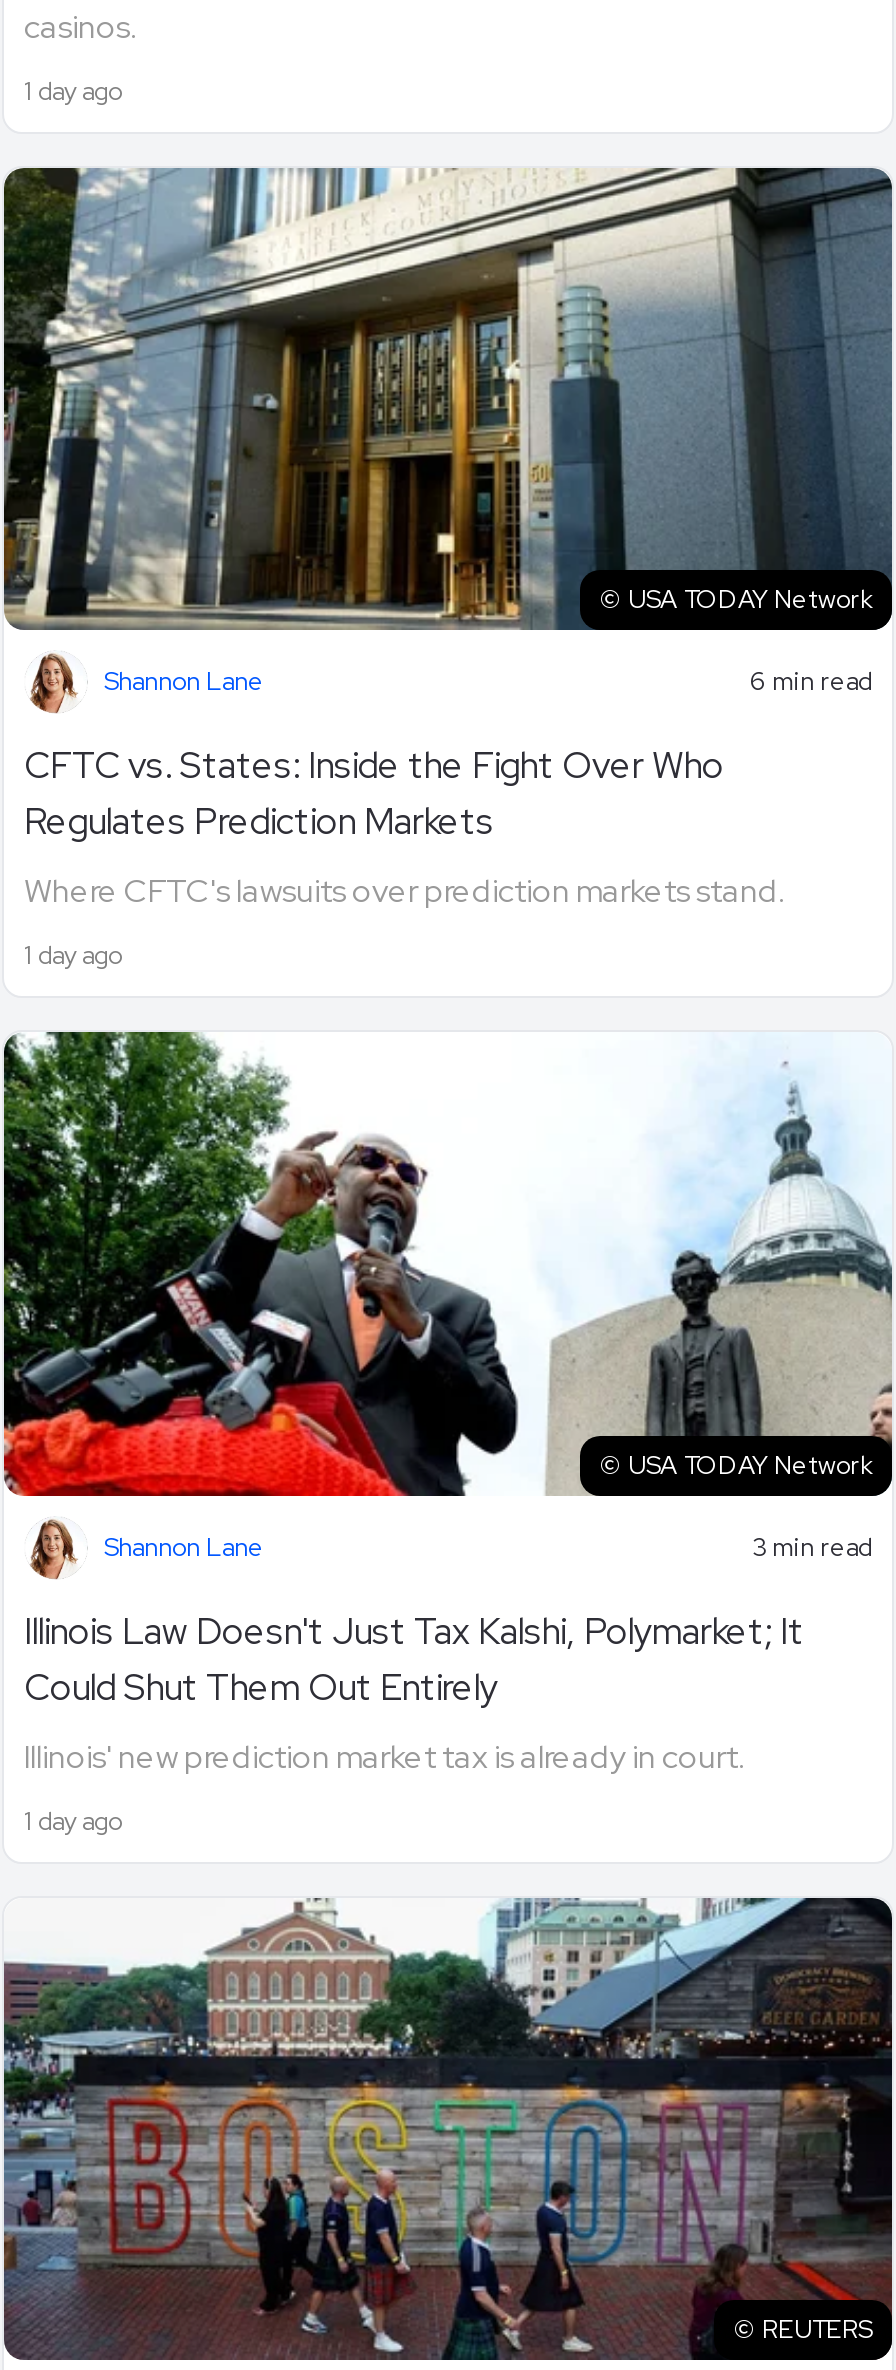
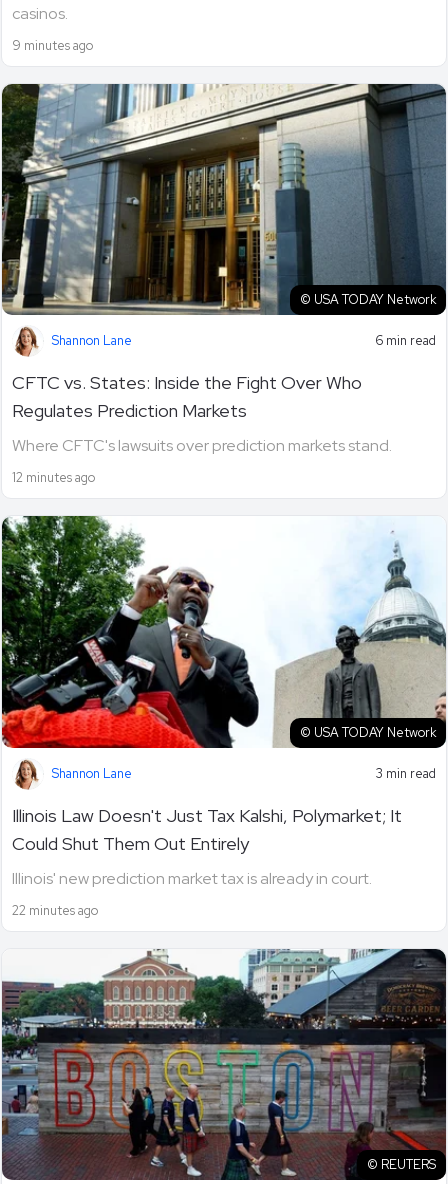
[24,73,122,107] 1 day ago -> [12,36,93,53] 9 minutes ago
[24,938,122,972] 1 day ago -> [12,469,95,486] 12 minutes ago
[24,1803,122,1837] 1 day ago -> [12,901,98,918] 22 minutes ago

